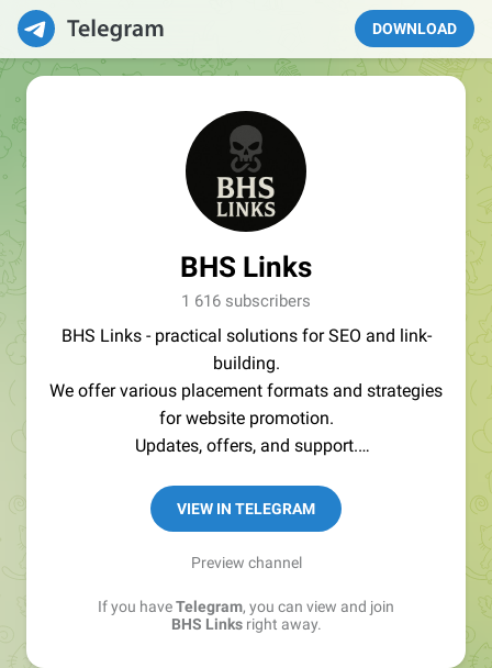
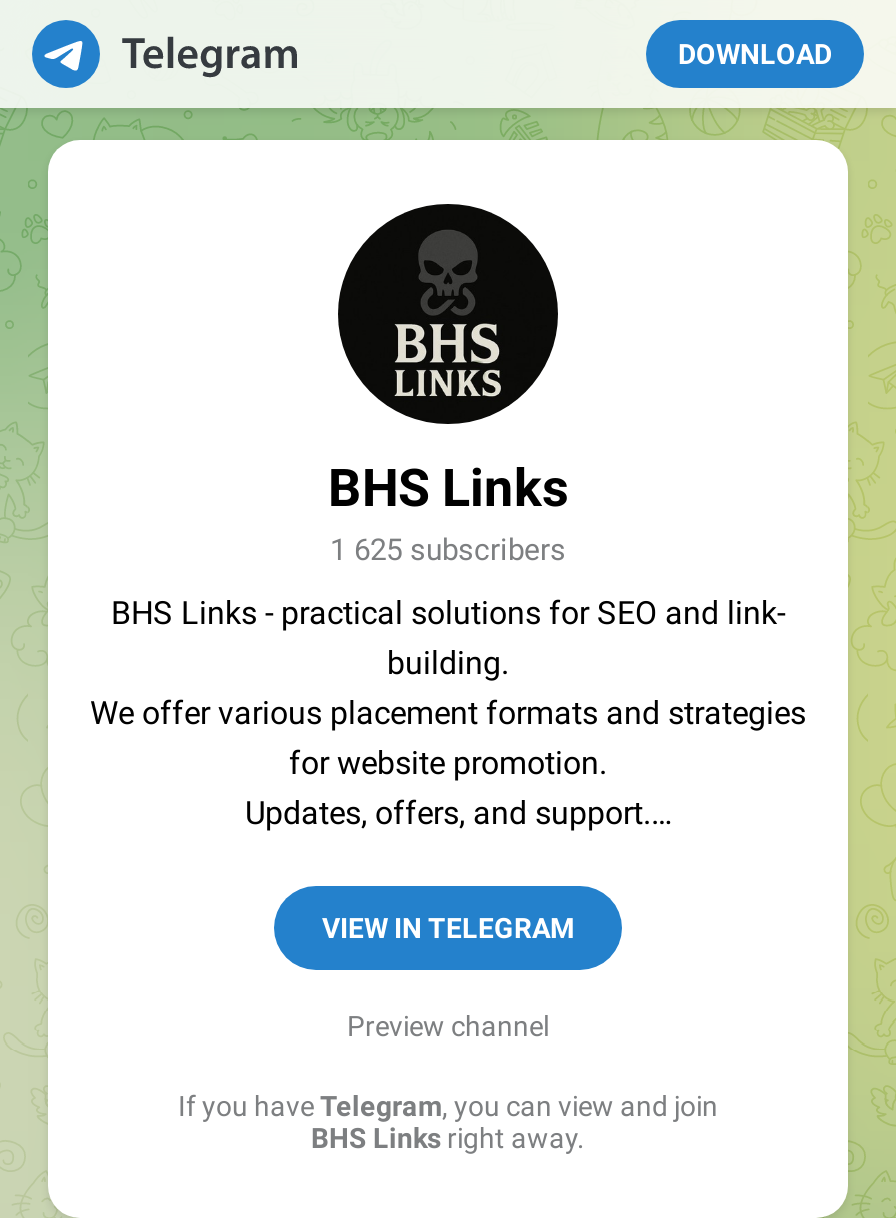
[181,291,311,311] 1 616 subscribers -> [330,532,566,568] 1 625 subscribers

